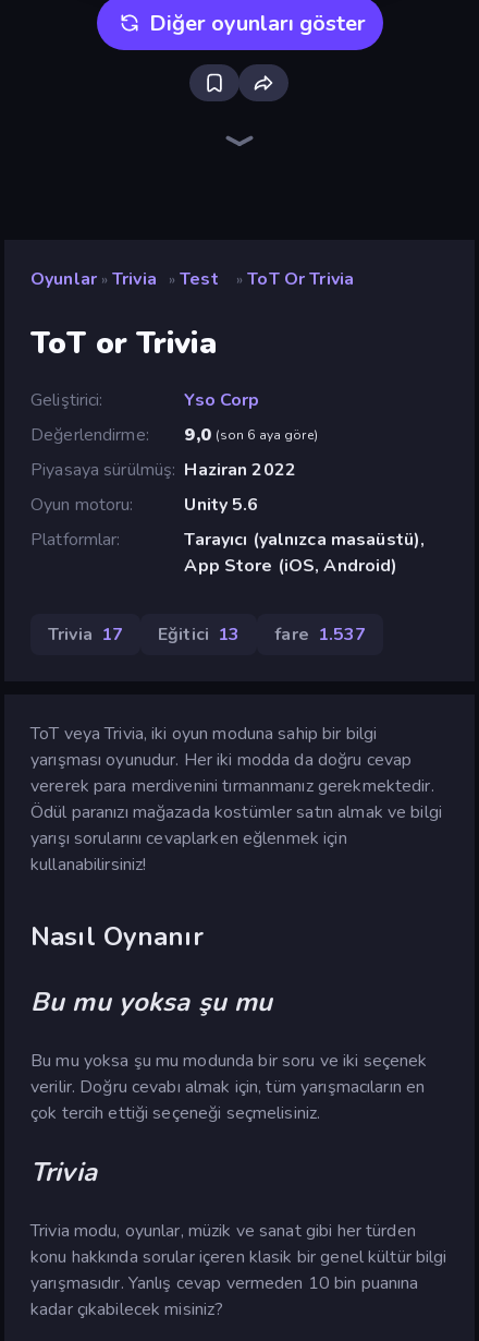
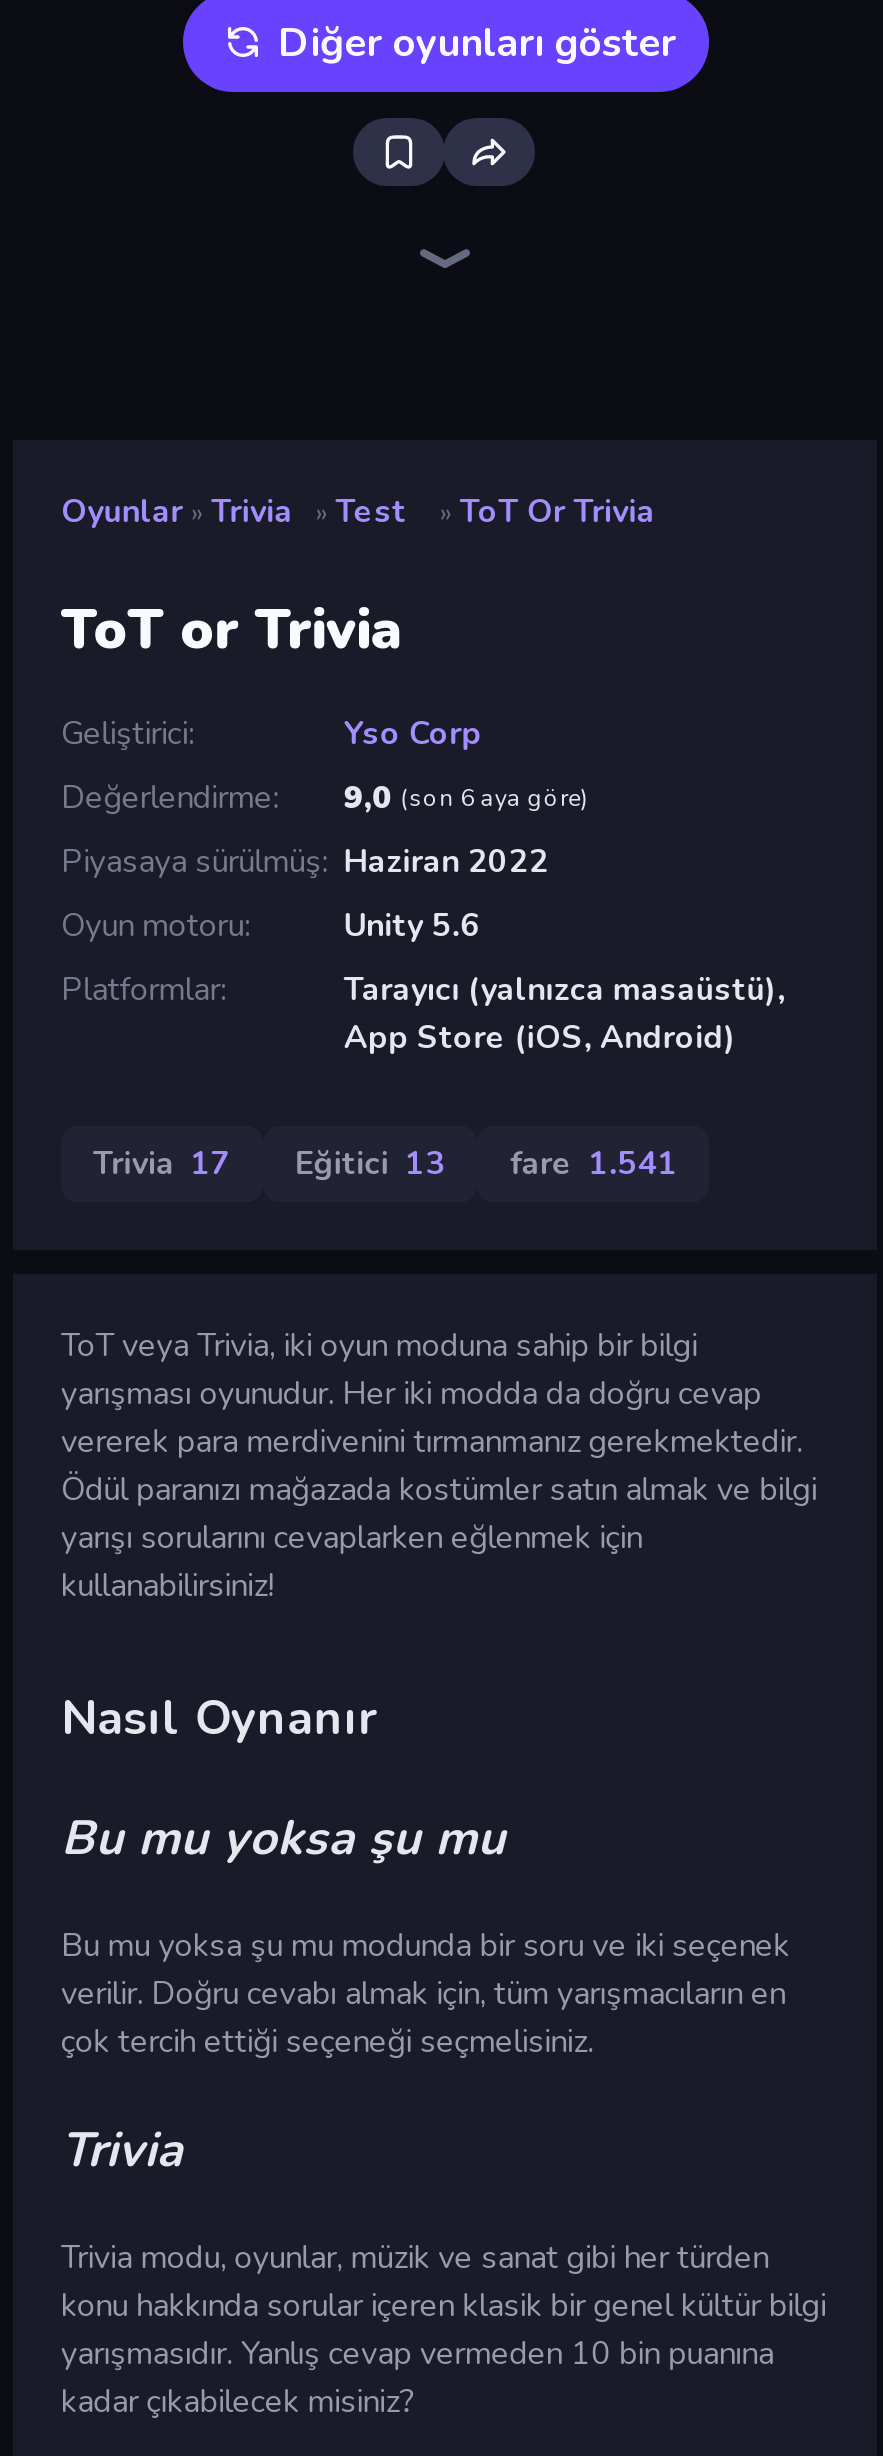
[48,622,366,646] Trivia 17 Eğitici 13 fare 1.537 -> [93,1142,678,1186] Trivia 17 Eğitici 13 fare 1.541

